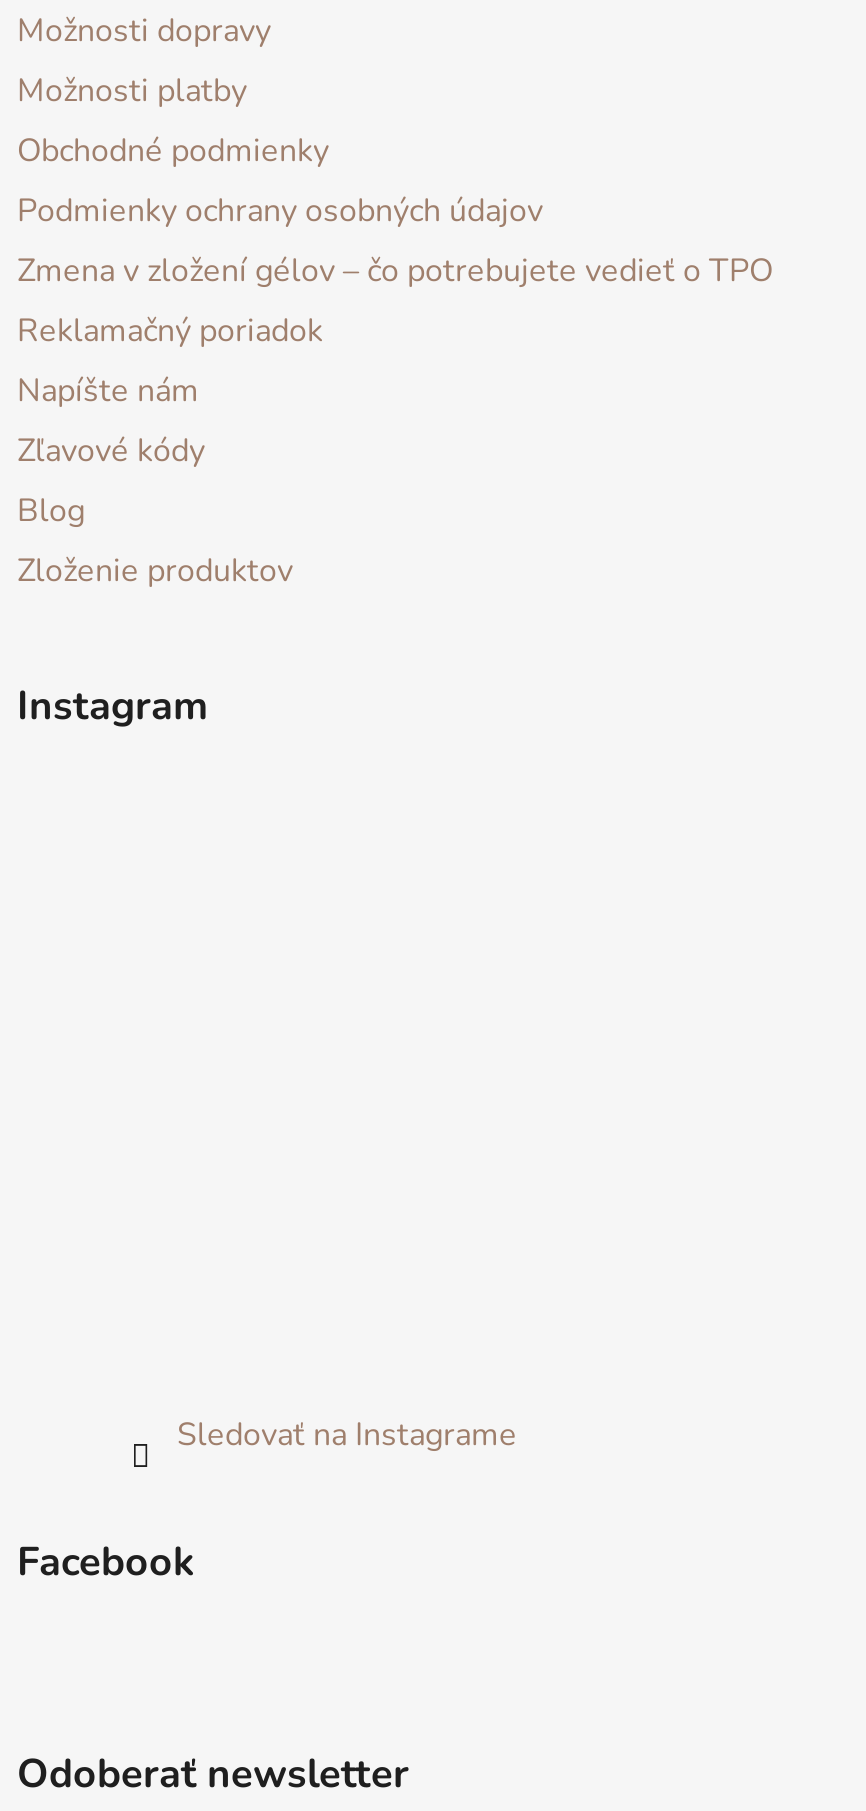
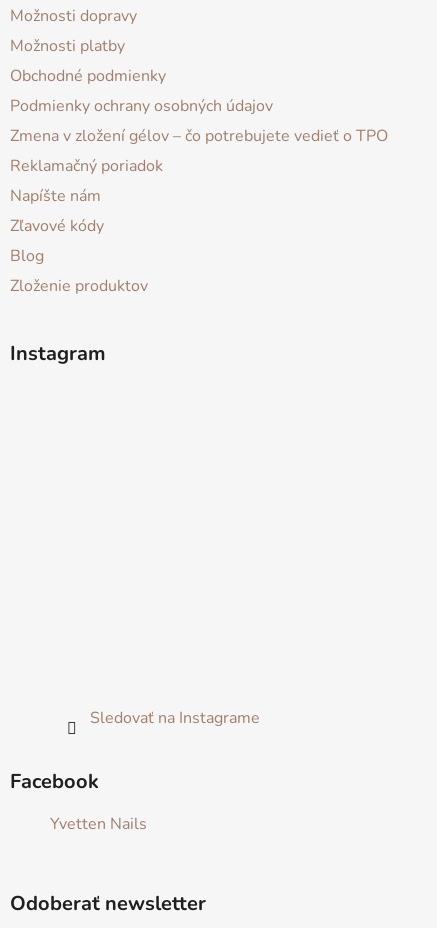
none -> [50,813,147,835] Yvetten Nails

